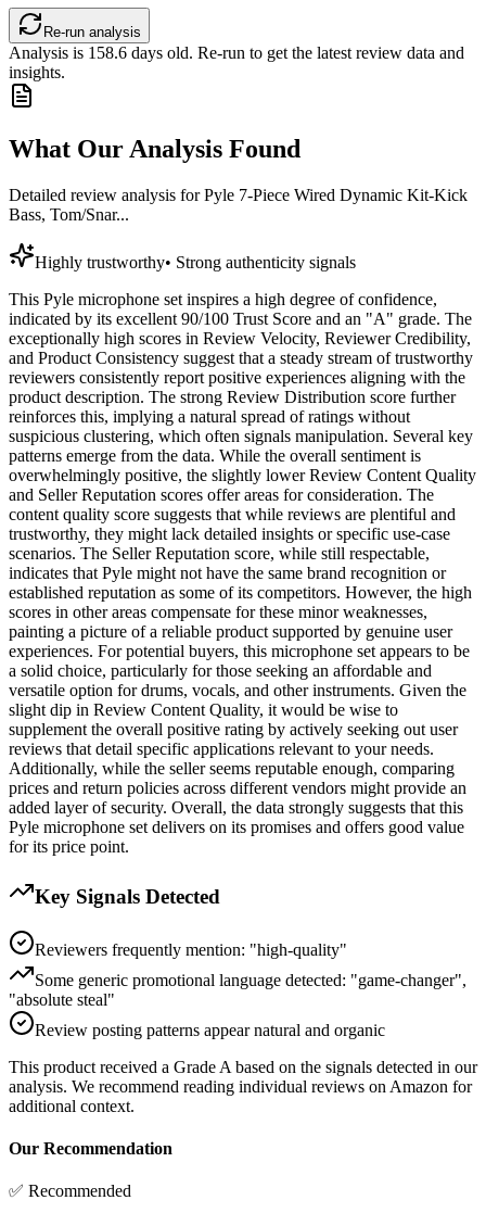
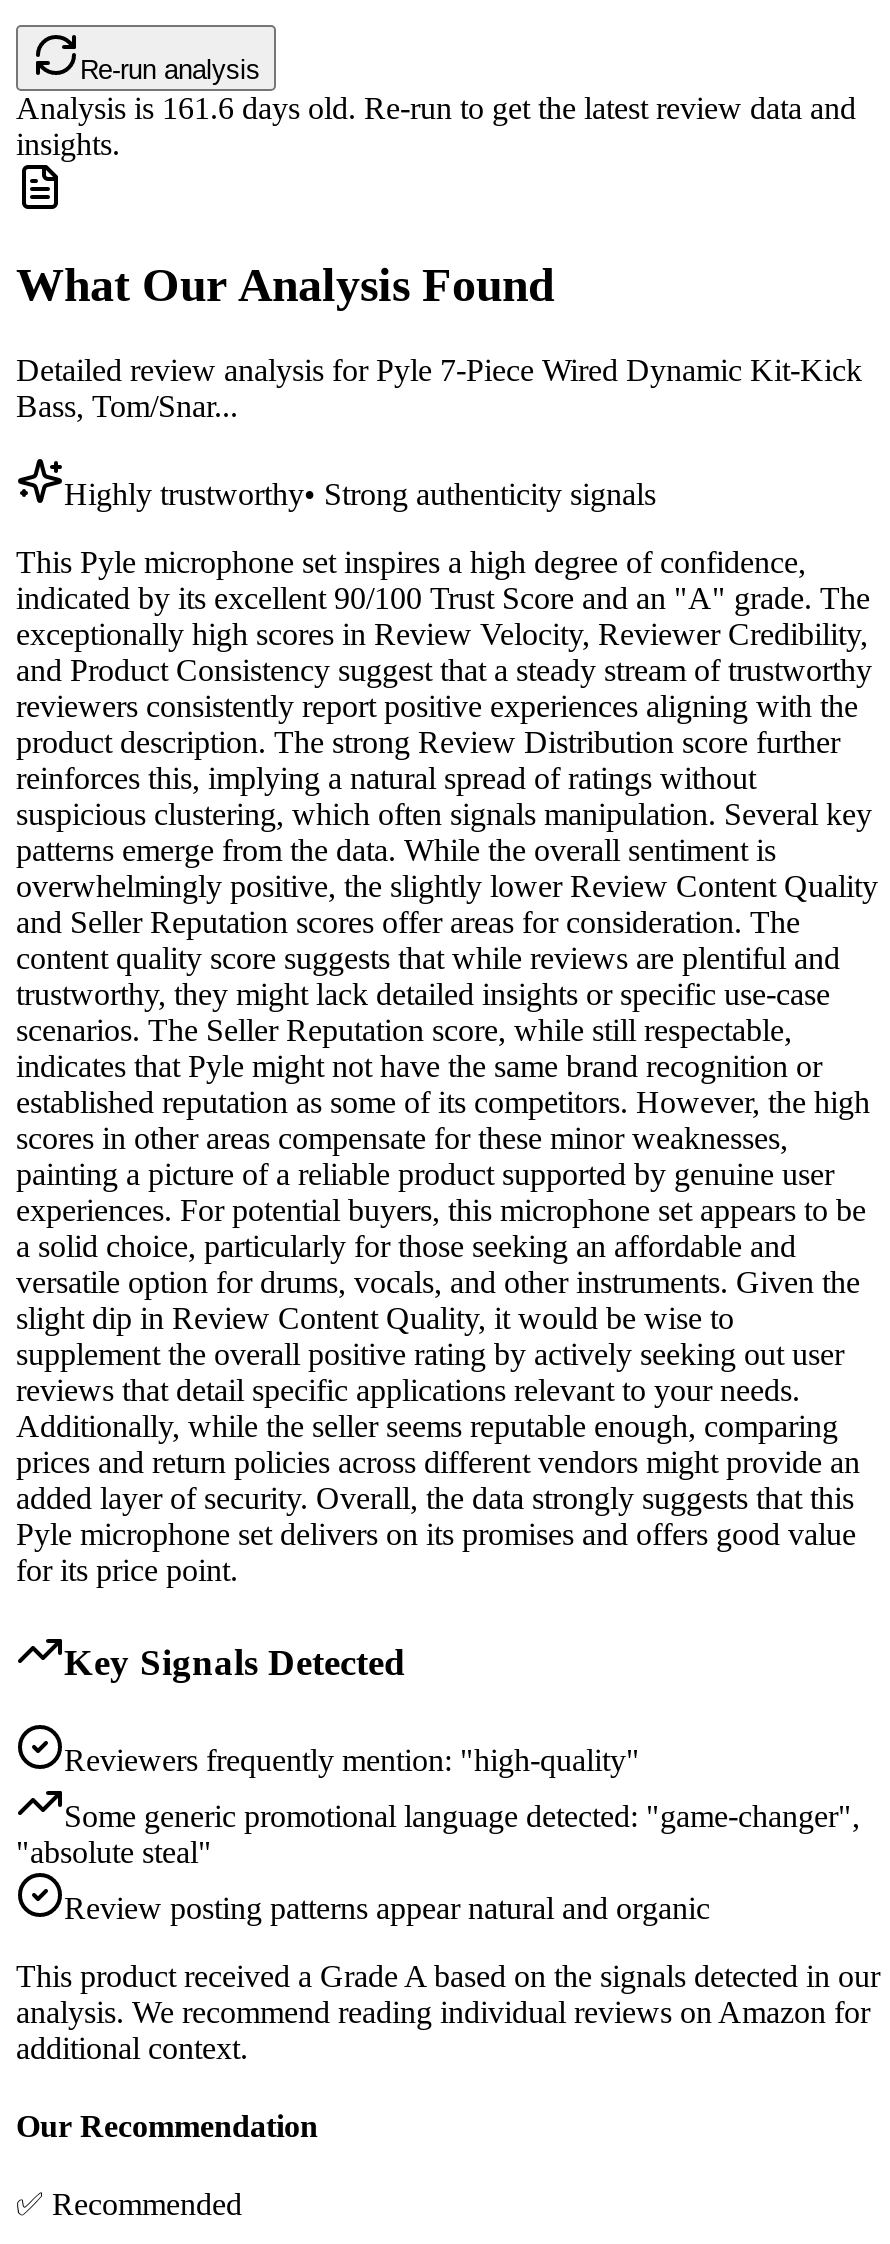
[9,44,464,62] Analysis is158.6days old. Re-run to get the latest review data and -> [16,92,856,126] Analysis is161.6days old. Re-run to get the latest review data and

